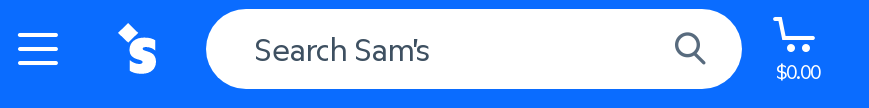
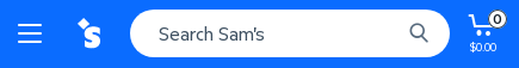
none -> [492,8,502,28] 0

